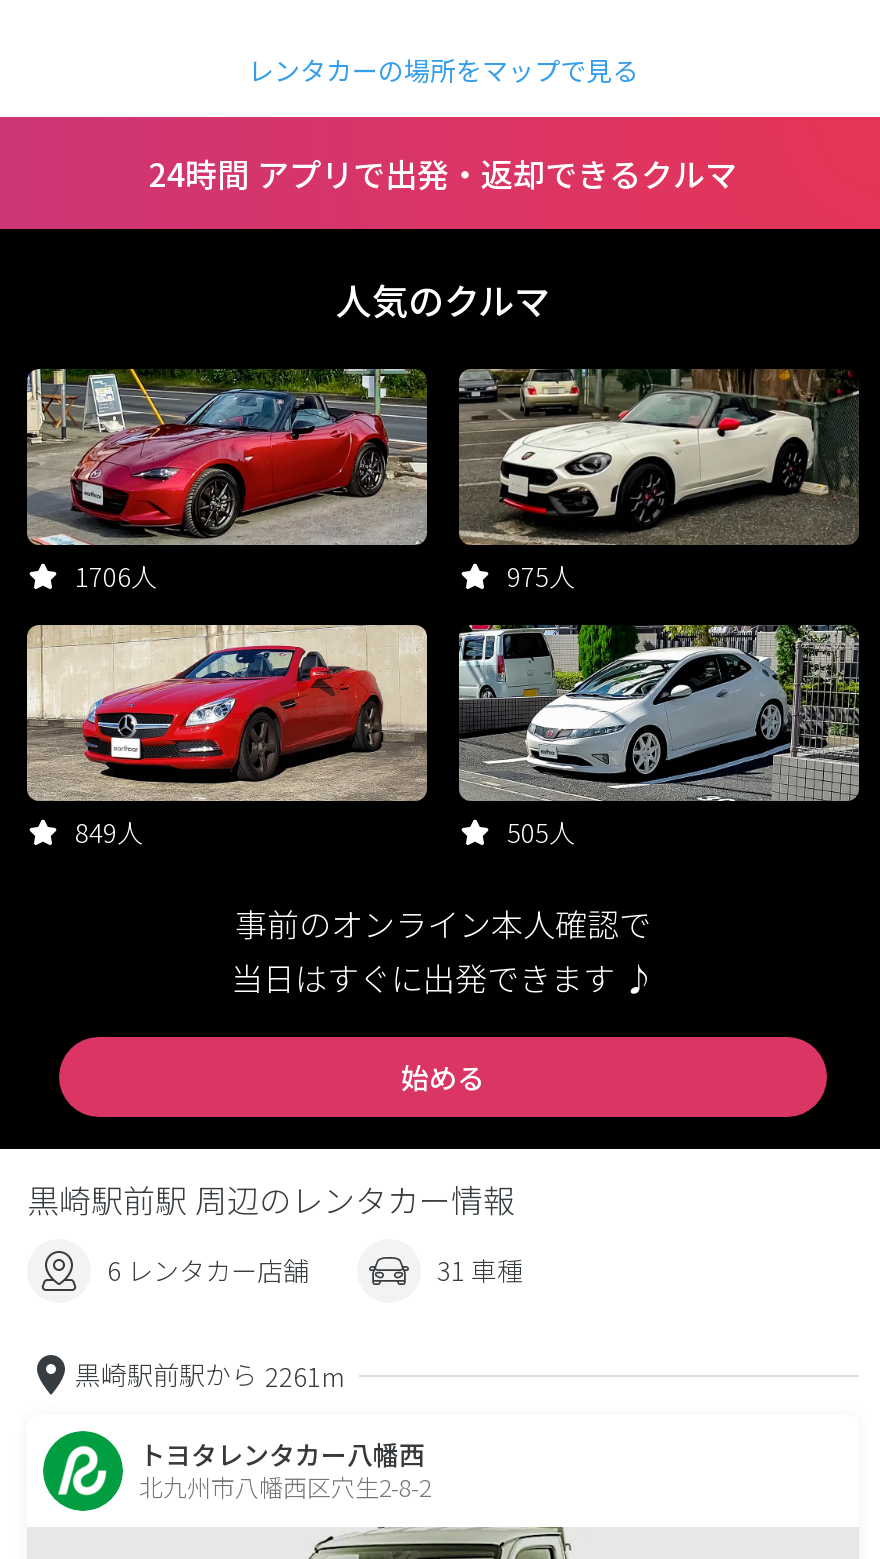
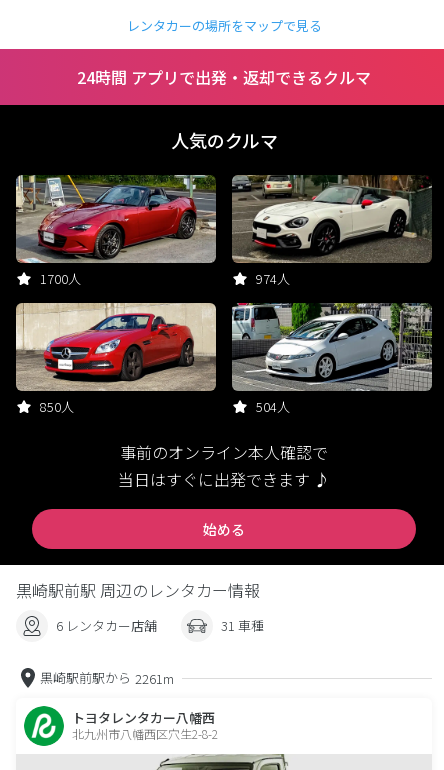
[75,557,157,595] 1706人 -> [40,269,81,288] 1700人
[507,557,575,595] 975人 -> [256,269,290,288] 974人
[75,813,143,851] 849人 -> [40,397,74,416] 850人
[507,813,575,851] 505人 -> [256,397,290,416] 504人

